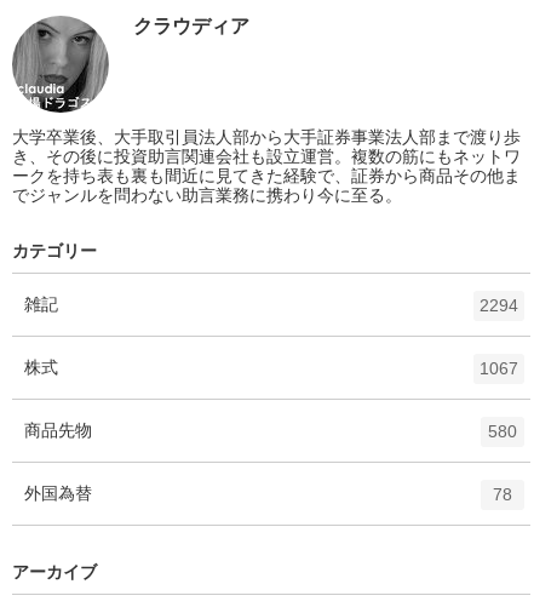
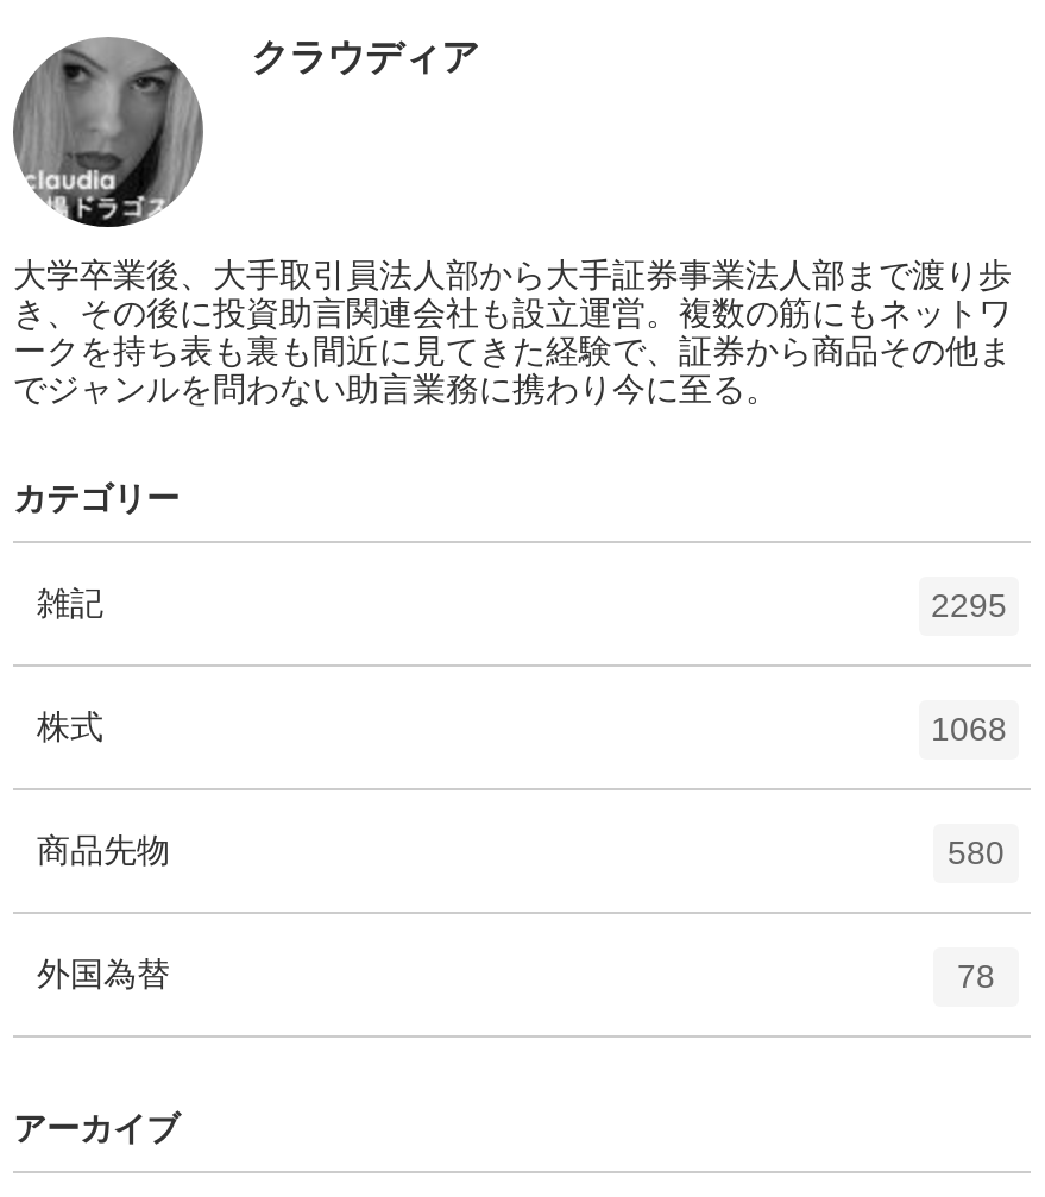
[480,295,518,314] 2294 -> [931,585,1007,623] 2295
[480,358,518,377] 1067 -> [931,708,1007,746] 1068

